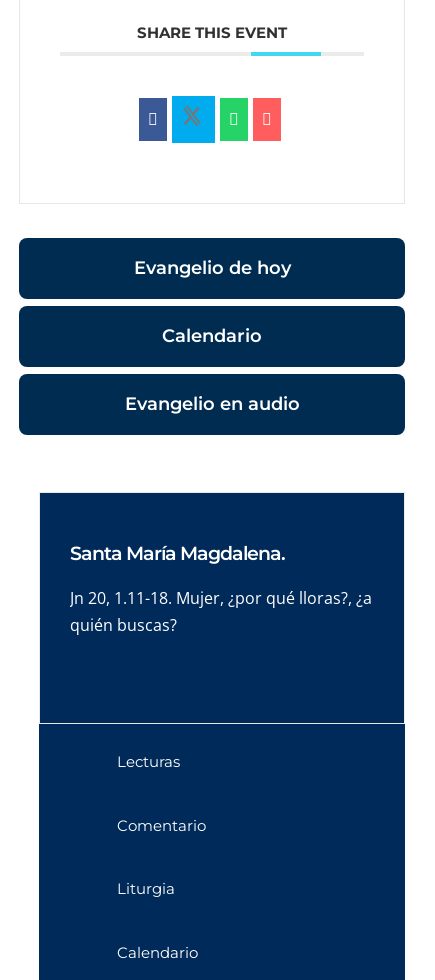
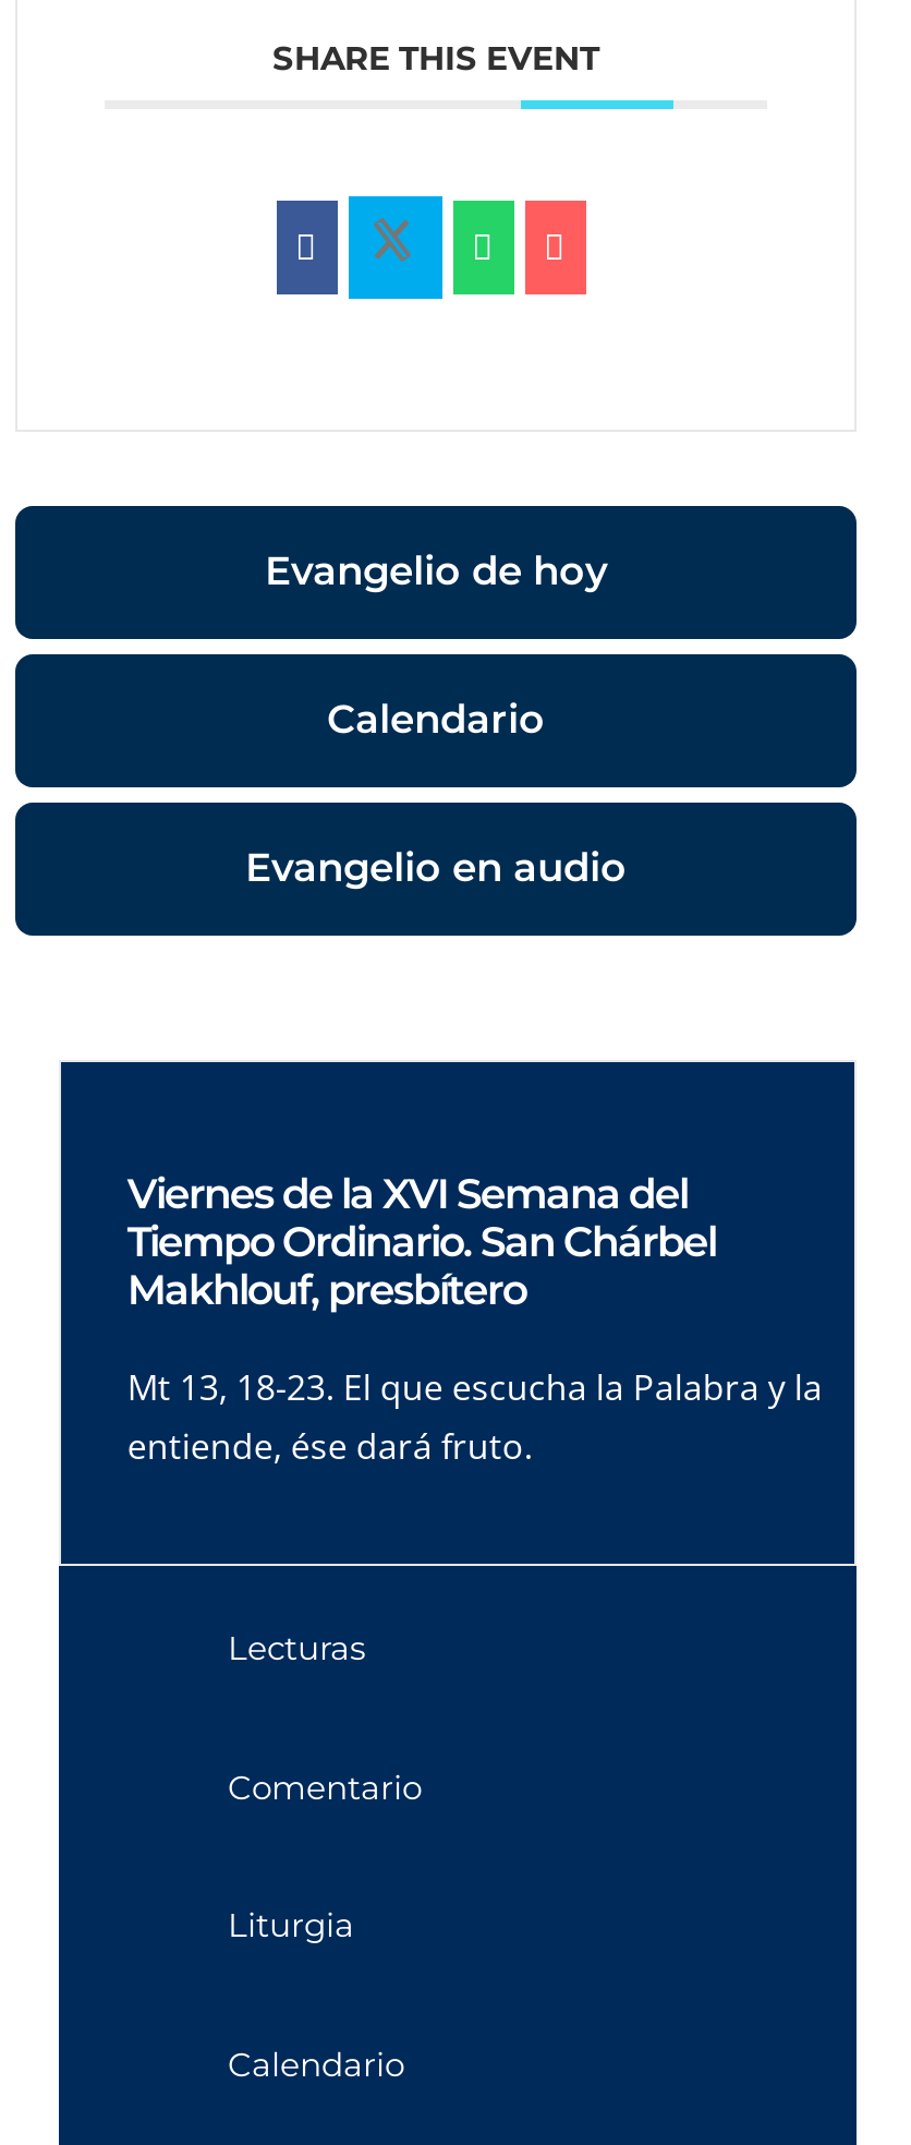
[70,542,285,565] Santa María Magdalena. -> [127,1169,716,1315] Viernes de la XVI Semana del | Tiempo Ordinario. San Chárbel | Makhlouf, presbítero
[70,587,372,636] Jn 20, 1.11-18. Mujer, ¿por qué lloras?, ¿a | quién buscas? -> [127,1363,822,1470] Mt 13, 18-23. El que escucha la Palabra y la | entiende, ése dará fruto.

